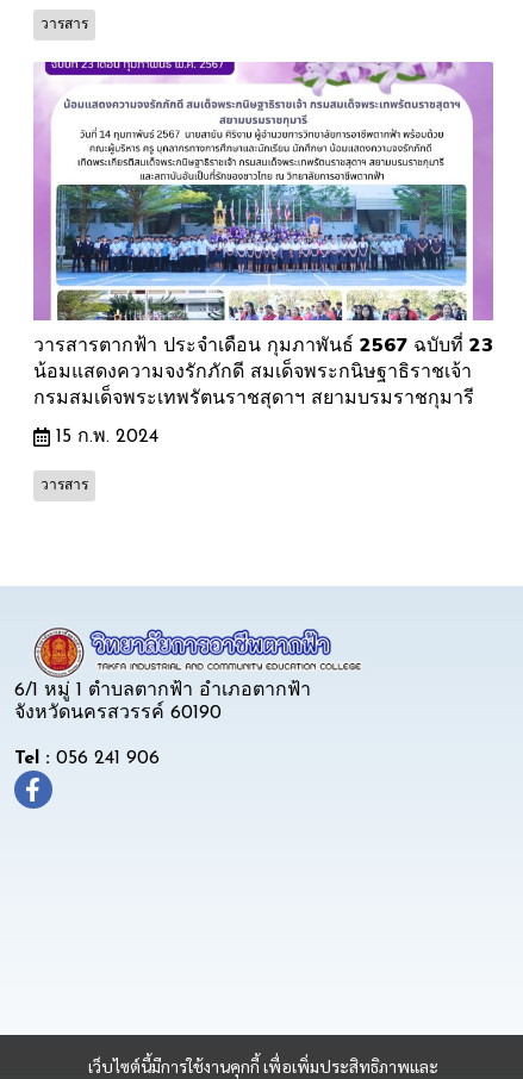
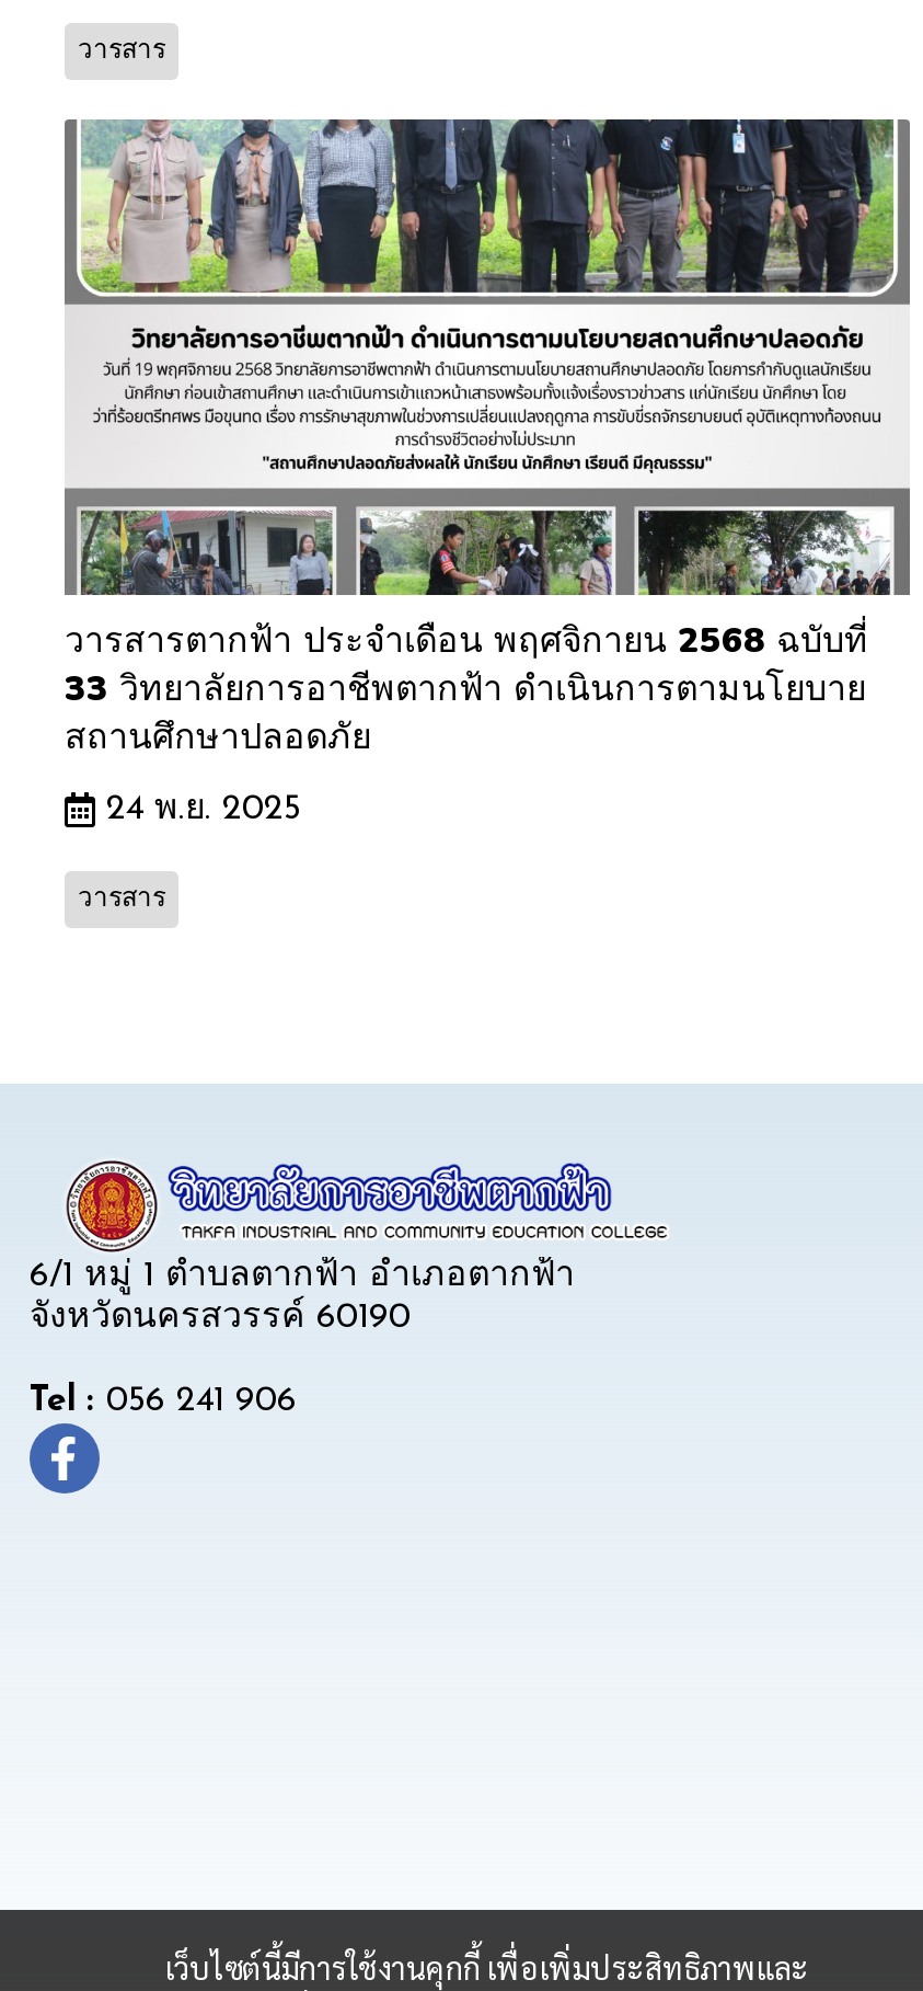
[33,61,494,411] [image] | วารสารตากฟ้า ประจำเดือน กุมภาพันธ์ 2567 ฉบับที่ 23 | น้อมแสดงความจงรักภักดี สมเด็จพระกนิษฐาธิราชเจ้า | กรมสมเด็จพระเทพรัตนราชสุดาฯ สยามบรมราชกุมารี -> [62,117,910,762] [image] | วารสารตากฟ้า ประจำเดือน พฤศจิกายน 2568 ฉบับที่ | 33 วิทยาลัยการอาชีพตากฟ้า ดำเนินการตามนโยบาย | สถานศึกษาปลอดภัย
[56,428,158,447] 15 ก.พ. 2024 -> [106,792,301,827] 24 พ.ย. 2025

